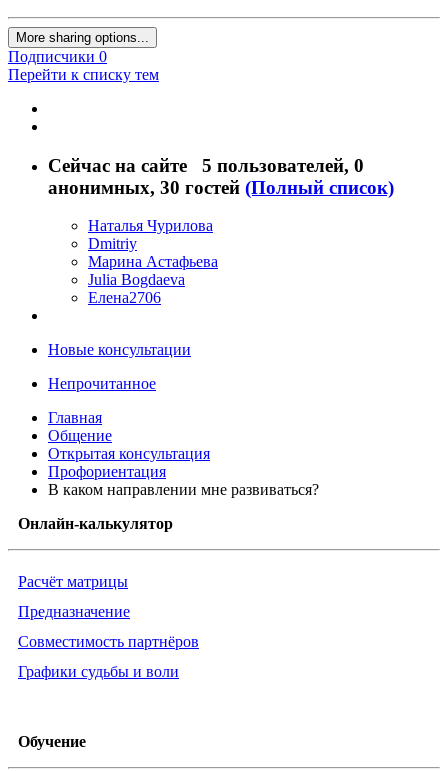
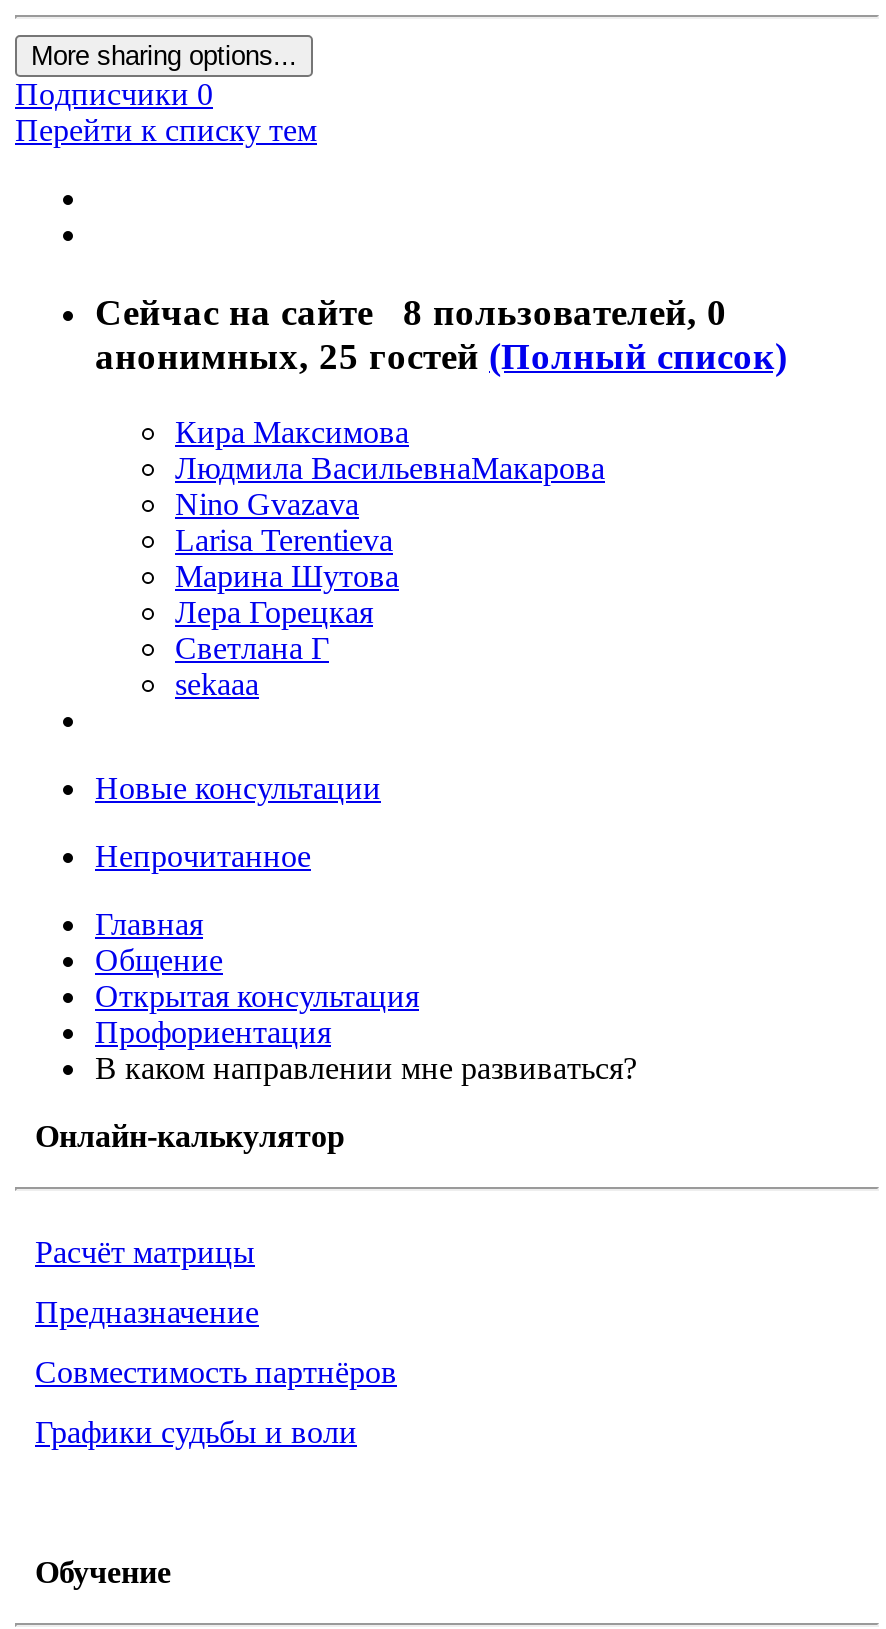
[48,155,394,198] Сейчас на сайте 5 пользователей, 0 | анонимных, 30 гостей (Полный список) -> [95,290,787,376] Сейчас на сайте 8 пользователей, 0 | анонимных, 25 гостей (Полный список)
[88,217,218,306] Наталья Чурилова | Dmitriy | Марина Астафьева | Julia Bogdaeva | Елена2706 -> [175,416,605,702] Кира Максимова | Людмила ВасильевнаМакарова | Nino Gvazava | Larisa Terentieva | Марина Шутова | Лера Горецкая | Светлана Г | sekaaa

